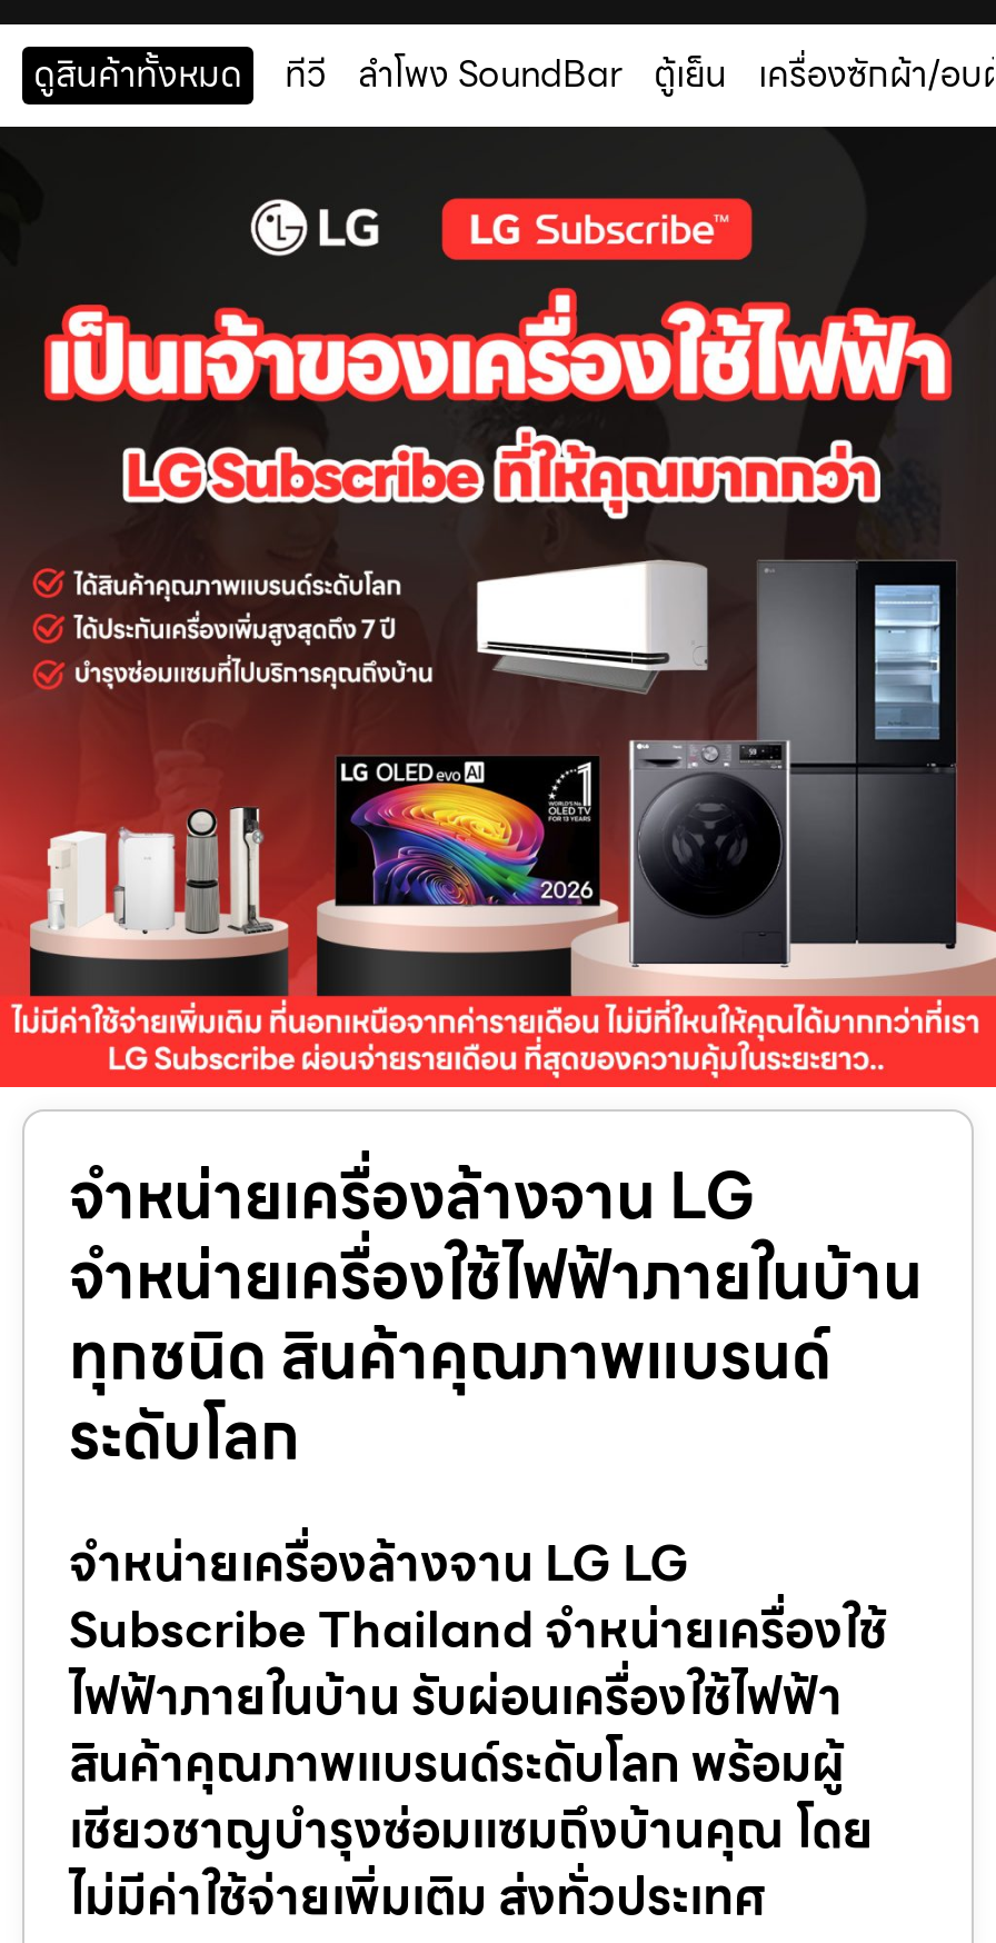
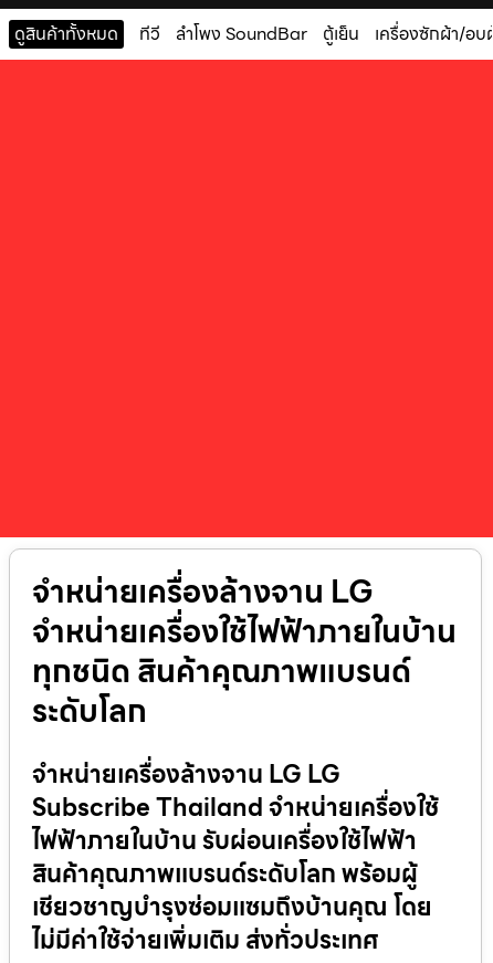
[7,124,989,1080] [image] -> none

